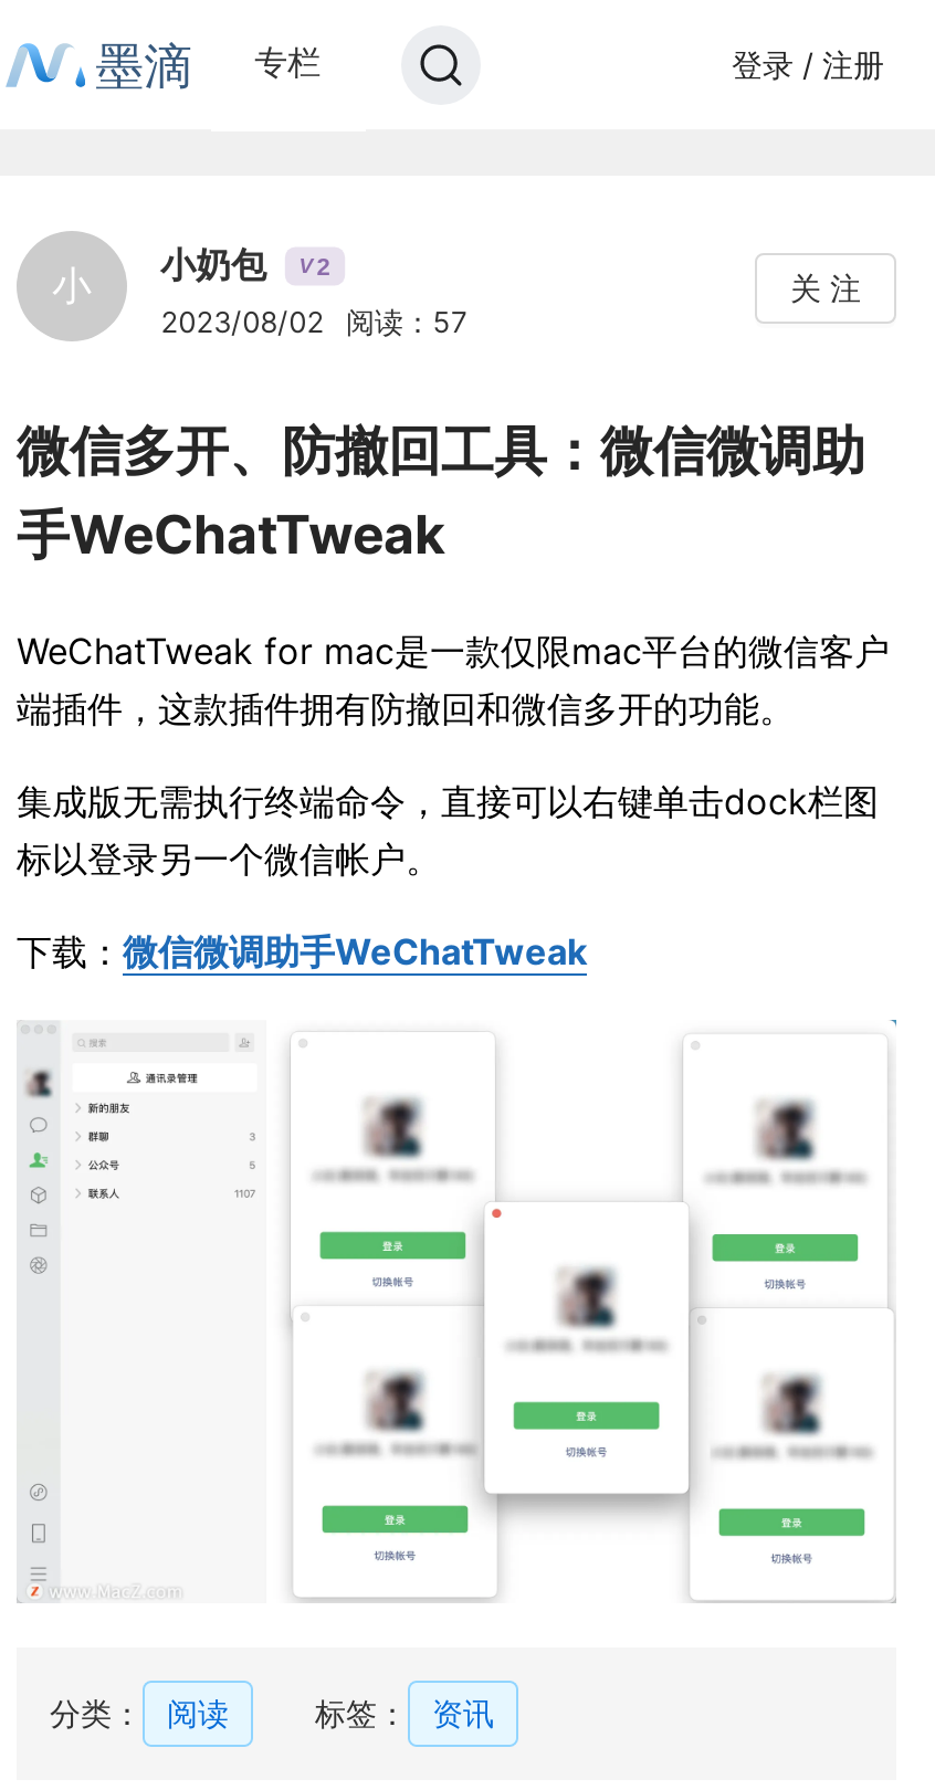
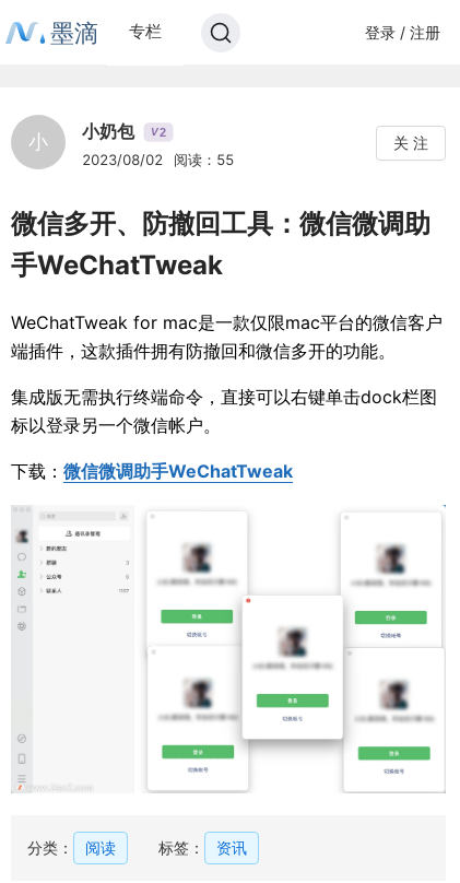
[160,304,467,339] 2023/08/02 阅读：57 -> [82,151,234,168] 2023/08/02 阅读：55

